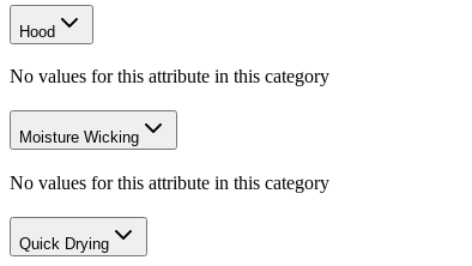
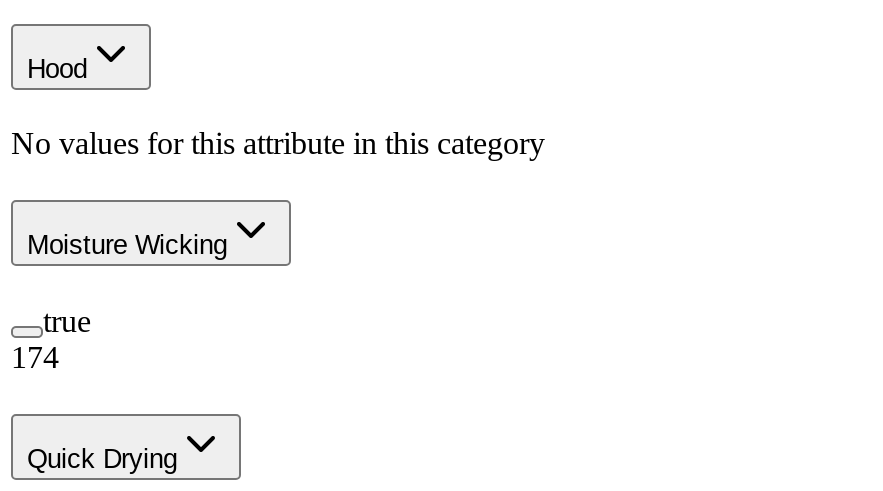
[10,172,329,193] No values for this attribute in this category -> [11,304,91,374] true | 174

